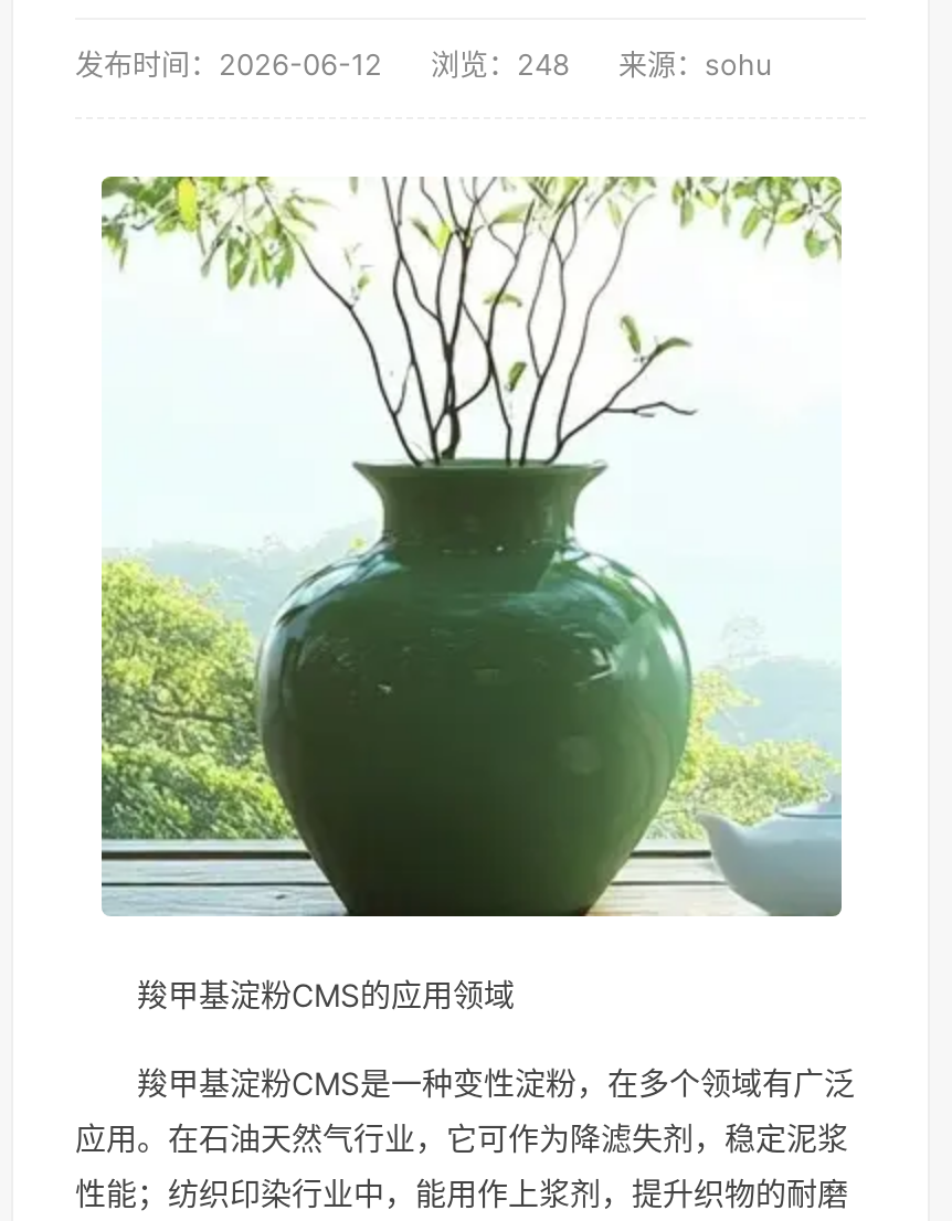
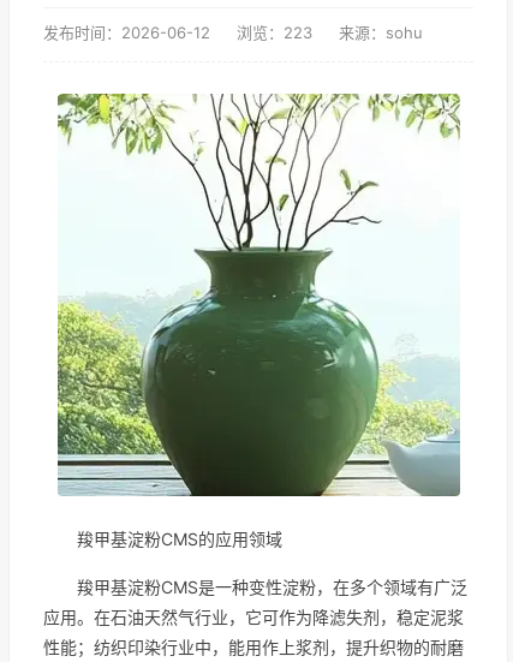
[75,46,773,82] 发布时间：2026-06-12 浏览：248 来源：sohu -> [43,23,423,42] 发布时间：2026-06-12 浏览：223 来源：sohu

